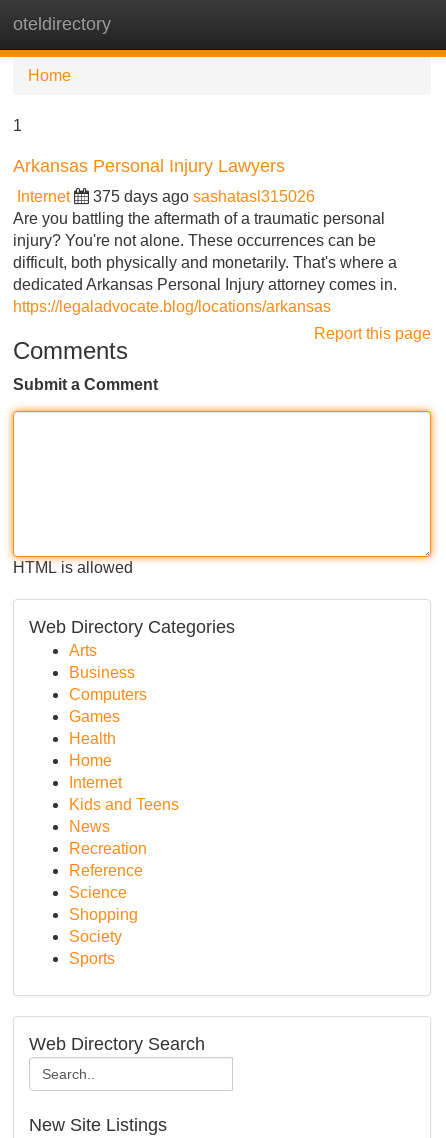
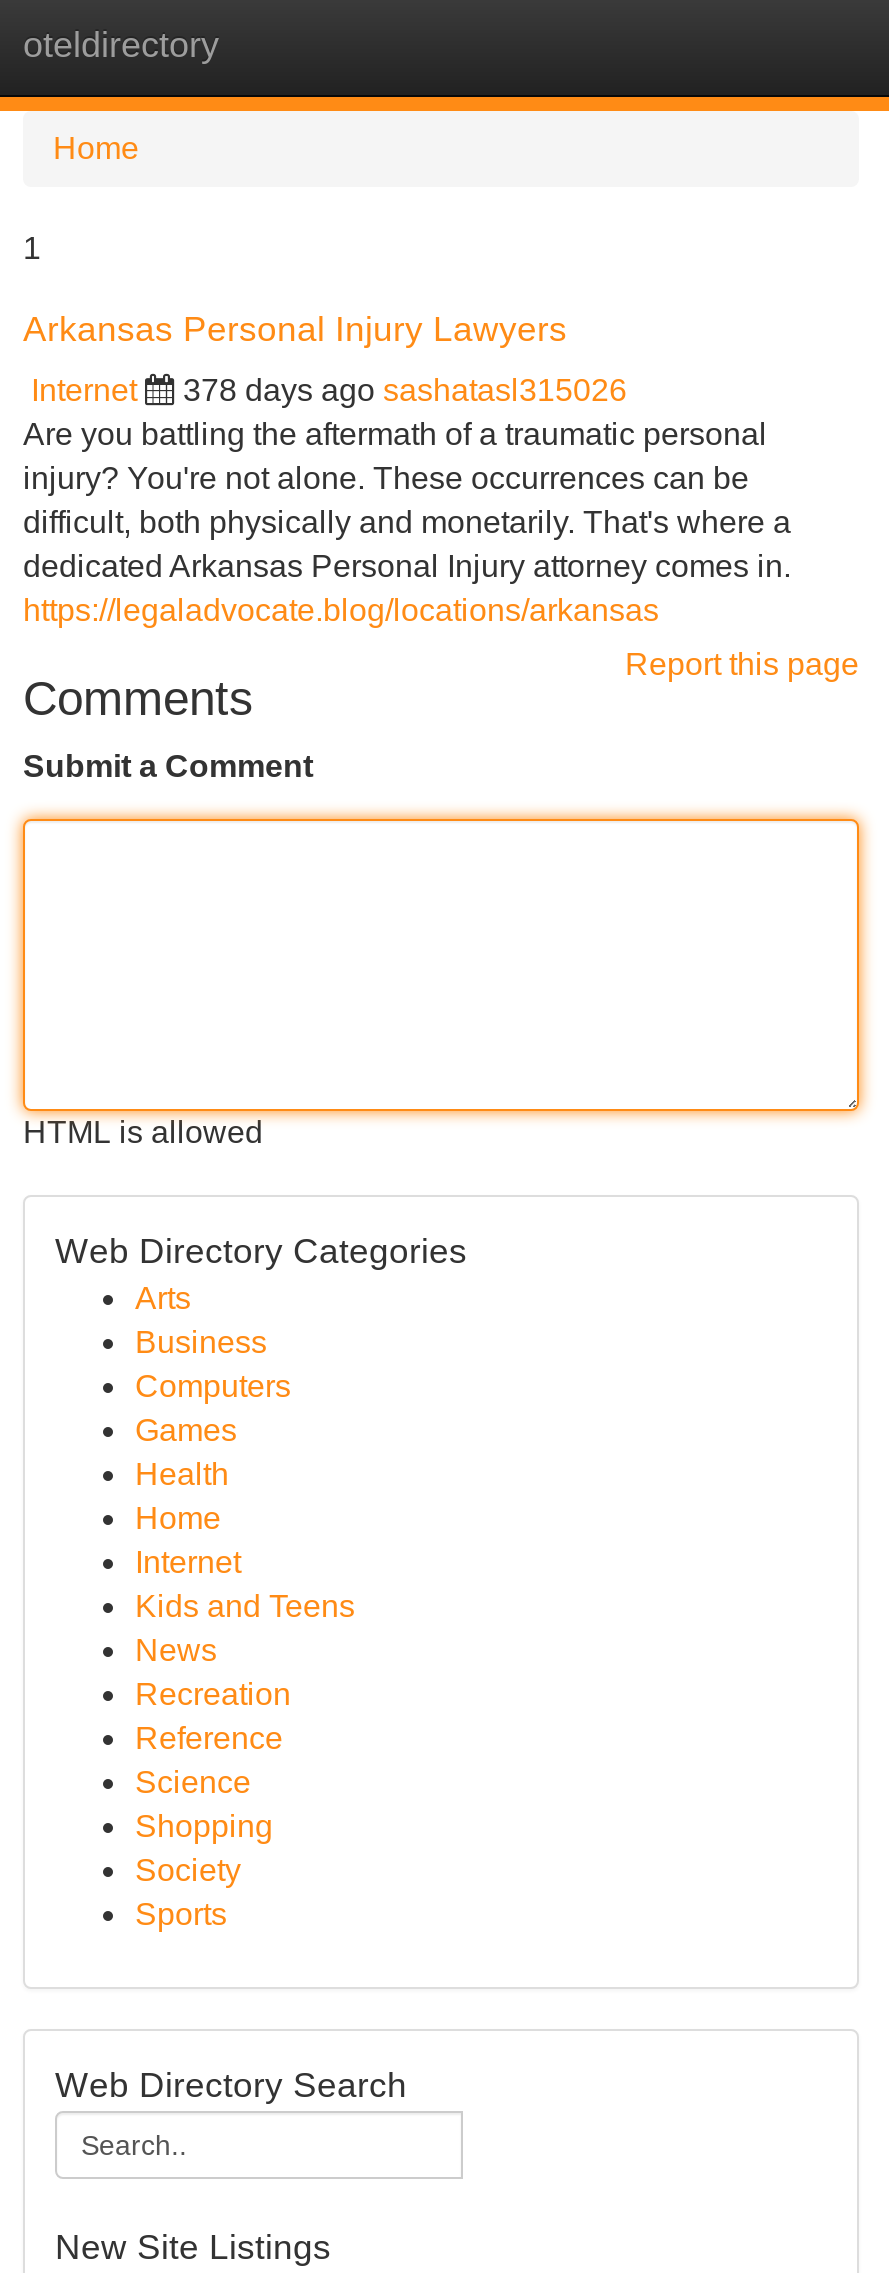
[93,188,315,205] 375 days ago sashatasl315026 -> [183,373,627,407] 378 days ago sashatasl315026

